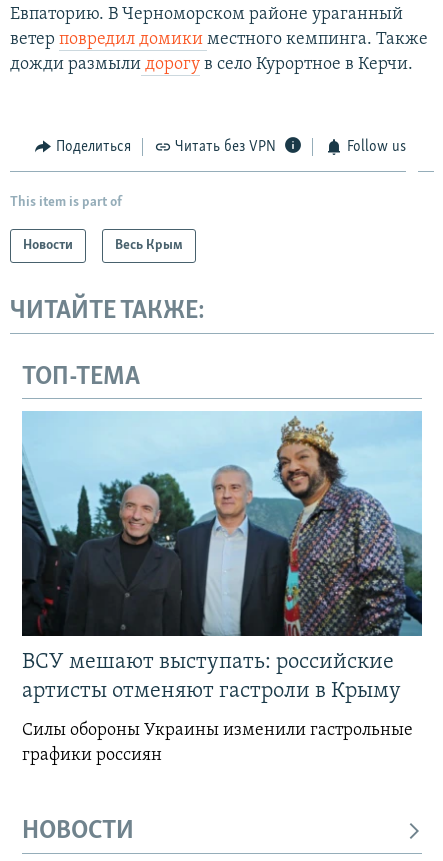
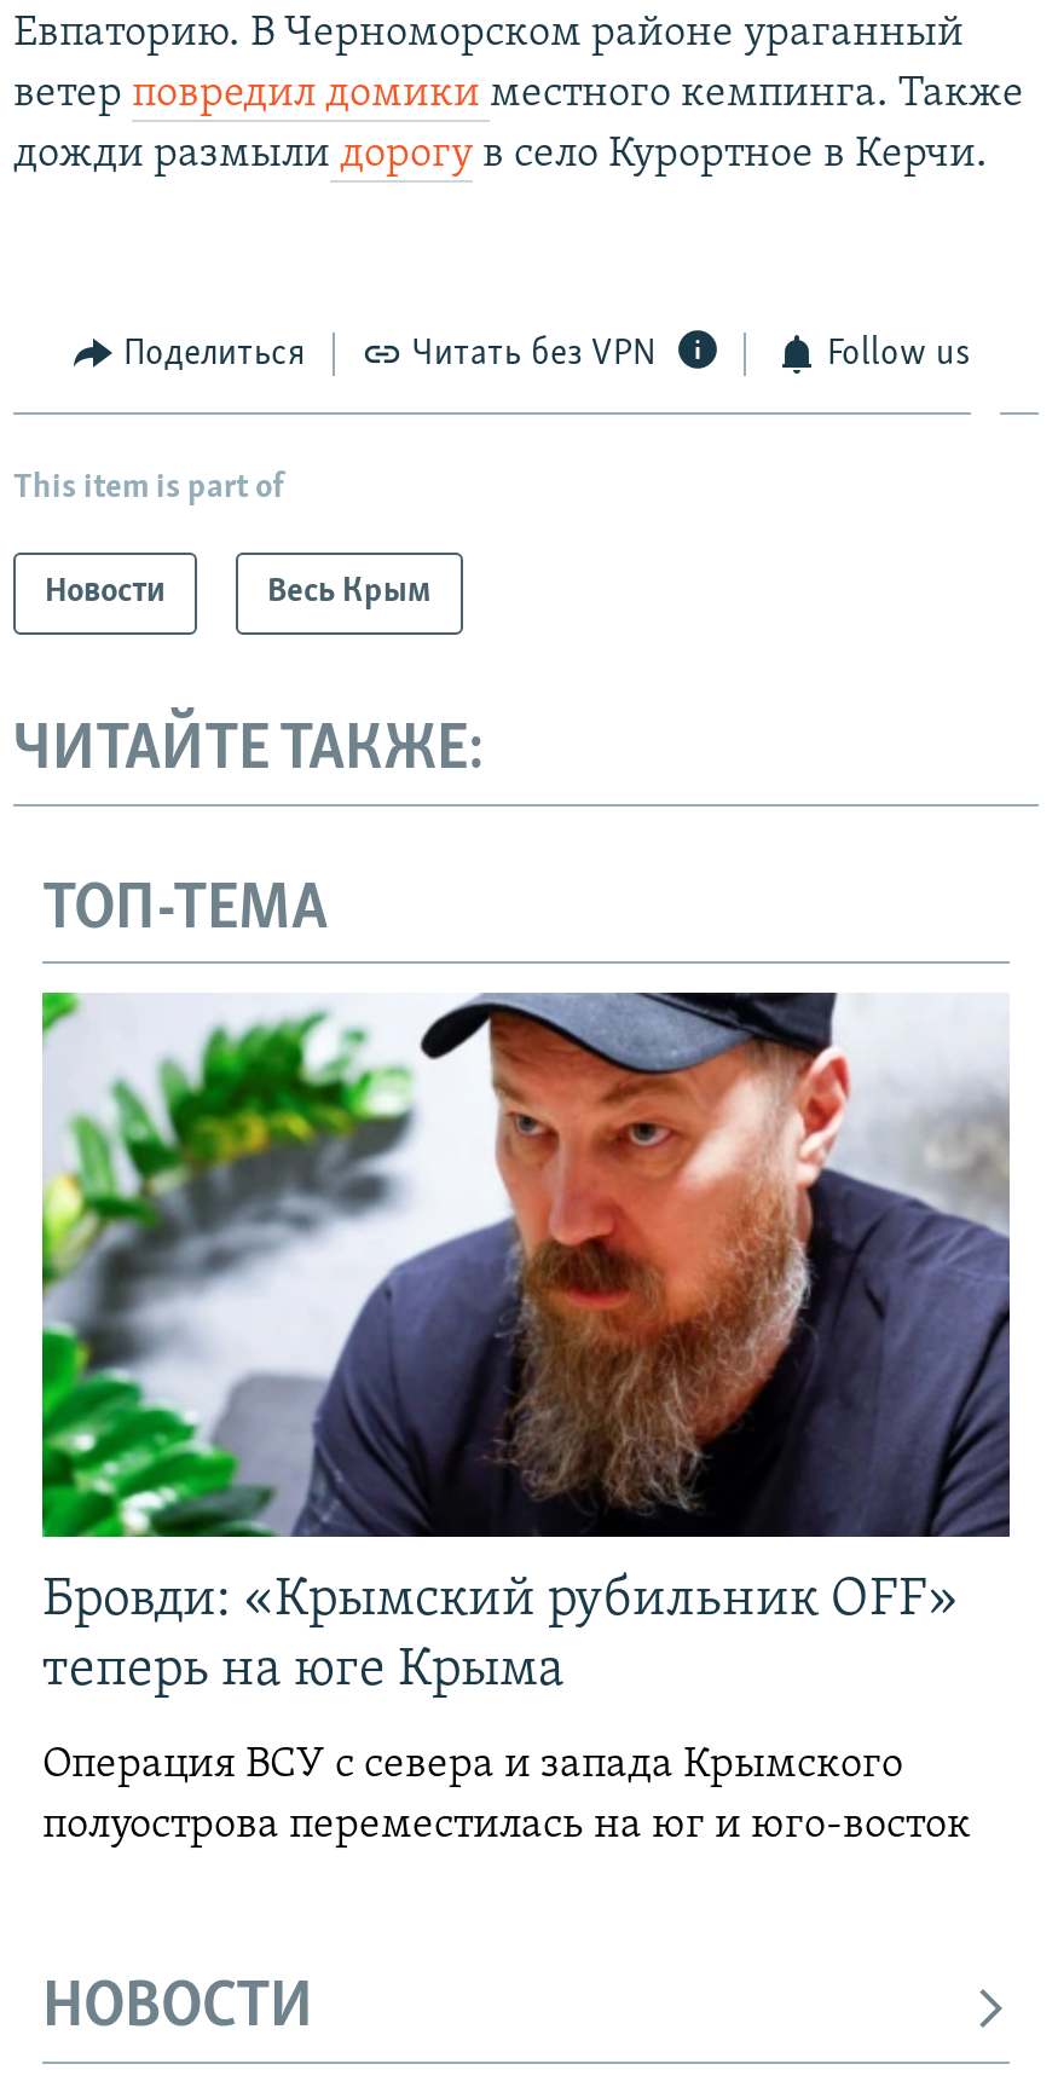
[21,411,423,703] [image] | ВСУ мешают выступать: российские | артисты отменяют гастроли в Крыму -> [40,990,1012,1700] [image] | Бровди: «Крымский рубильник OFF» | теперь на юге Крыма
[22,721,413,765] Силы обороны Украины изменили гастрольные | графики россиян -> [42,1743,971,1850] Операция ВСУ с севера и запада Крымского | полуострова переместилась на юг и юго-восток

